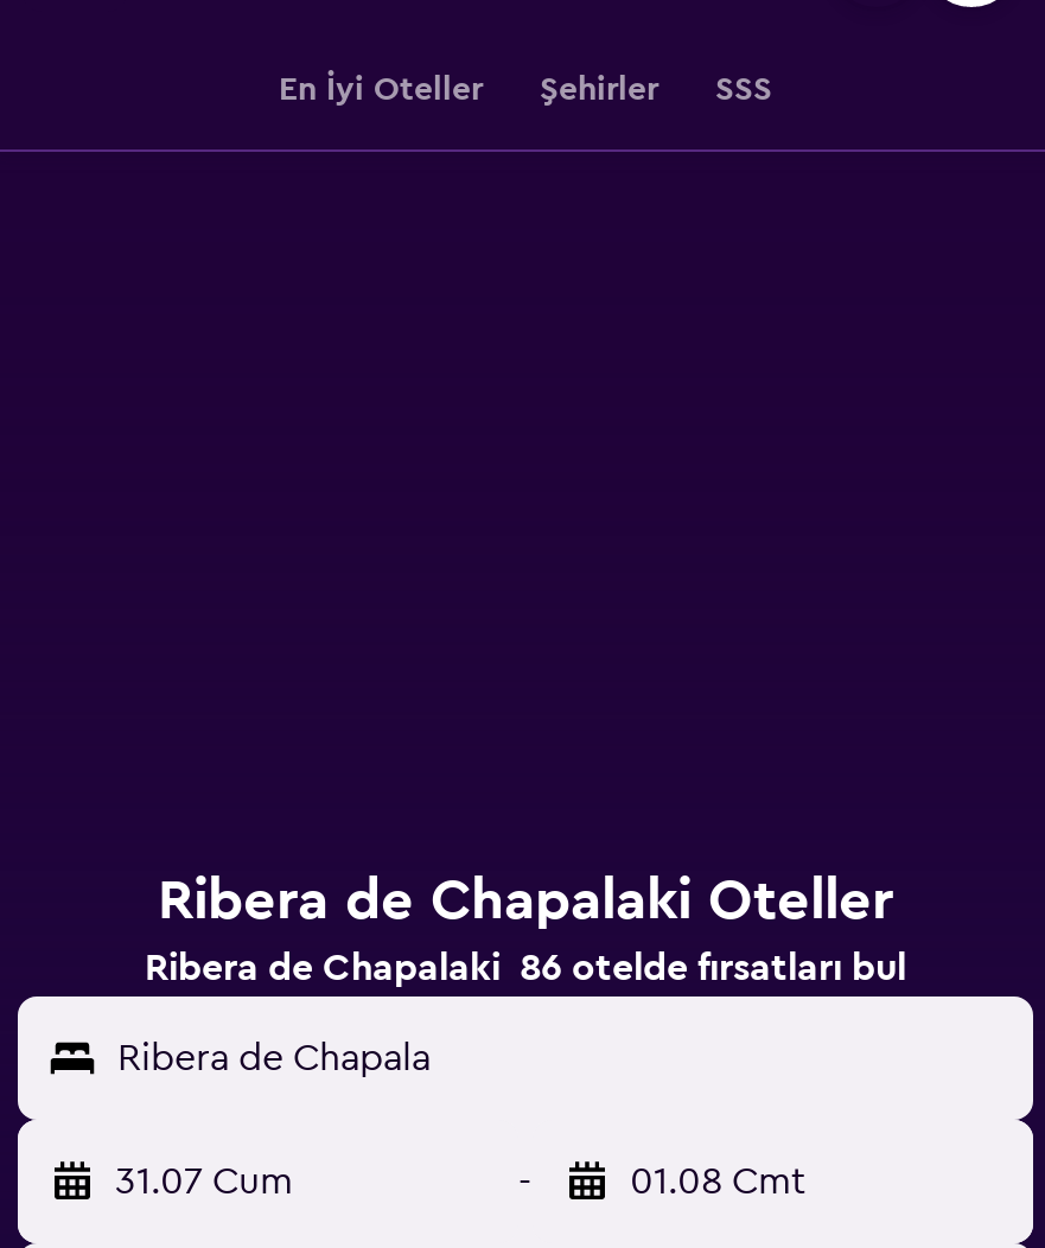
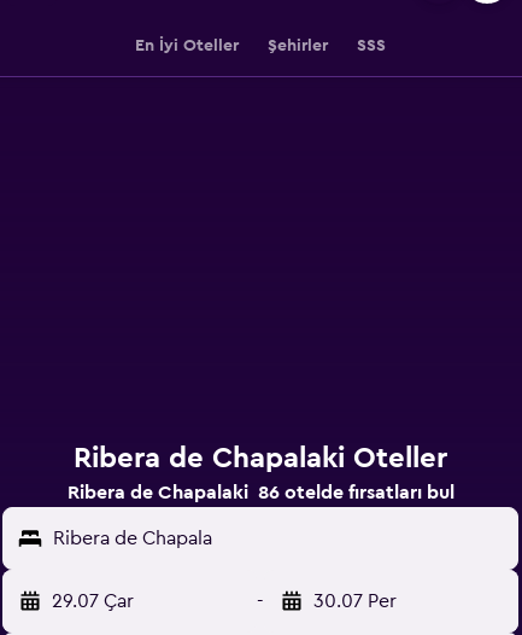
[115,1163,293,1201] 31.07 Cum -> [52,592,134,611] 29.07 Çar
[630,1163,805,1201] 01.08 Cmt -> [313,592,397,611] 30.07 Per

